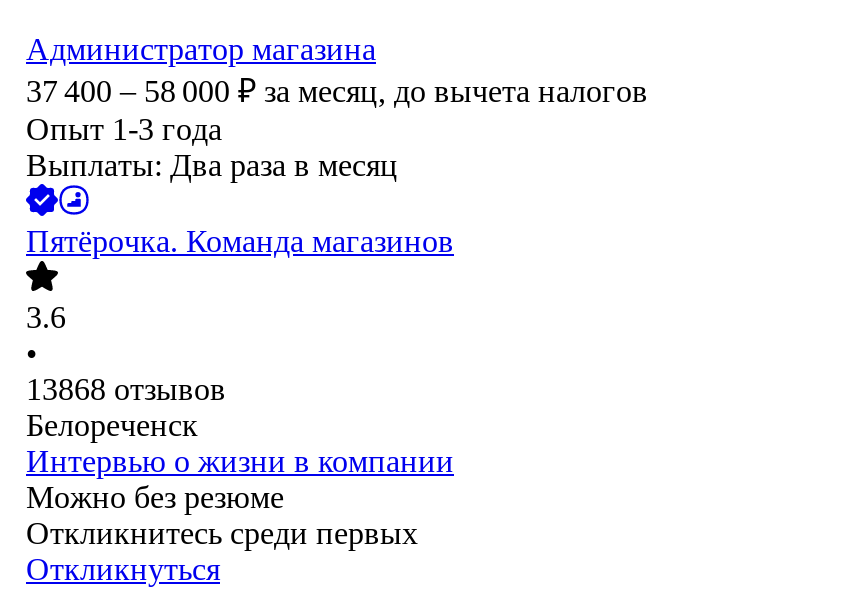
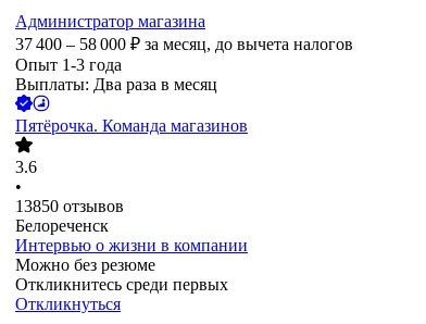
[26,373,226,407] 13868 отзывов -> [15,197,124,216] 13850 отзывов

